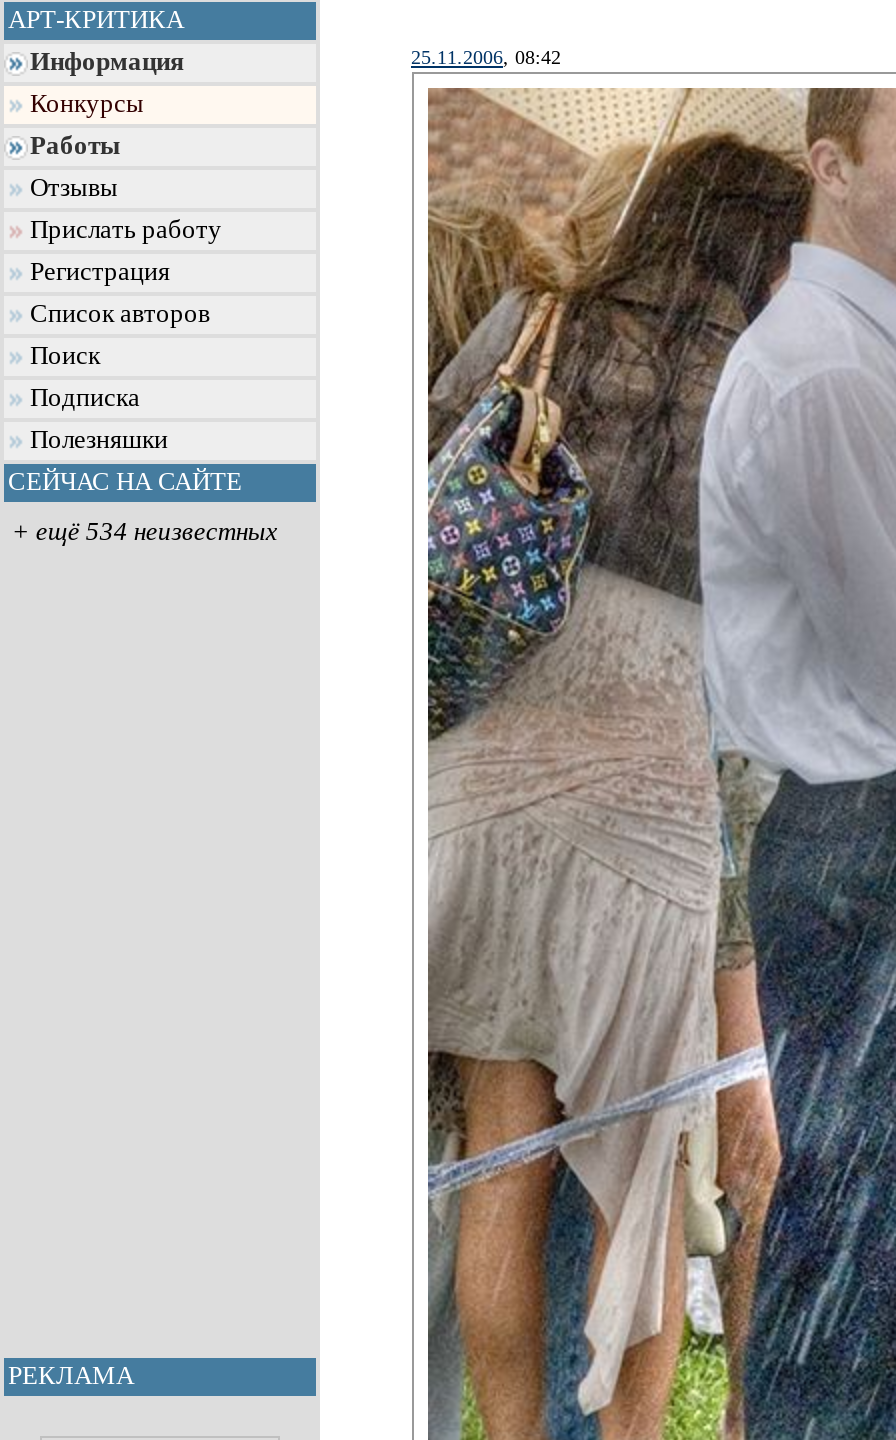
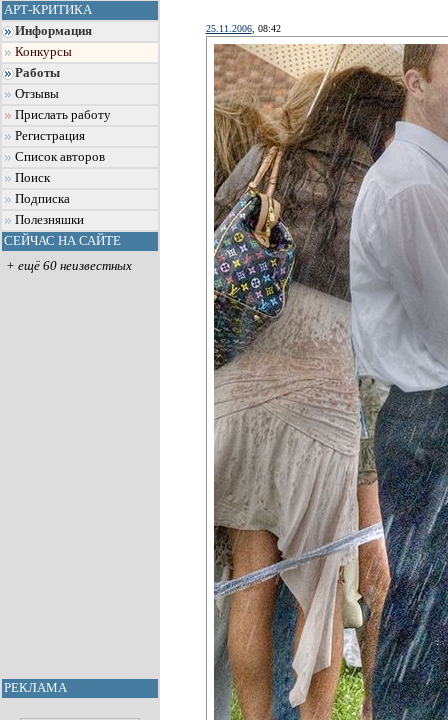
[12,518,278,546] + ещё 534 неизвестных -> [6,259,132,273] + ещё 60 неизвестных

